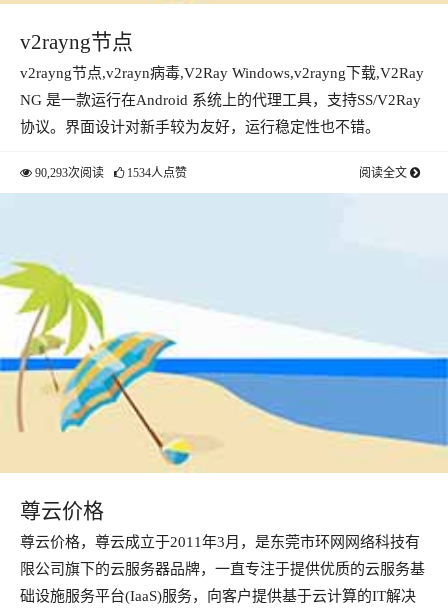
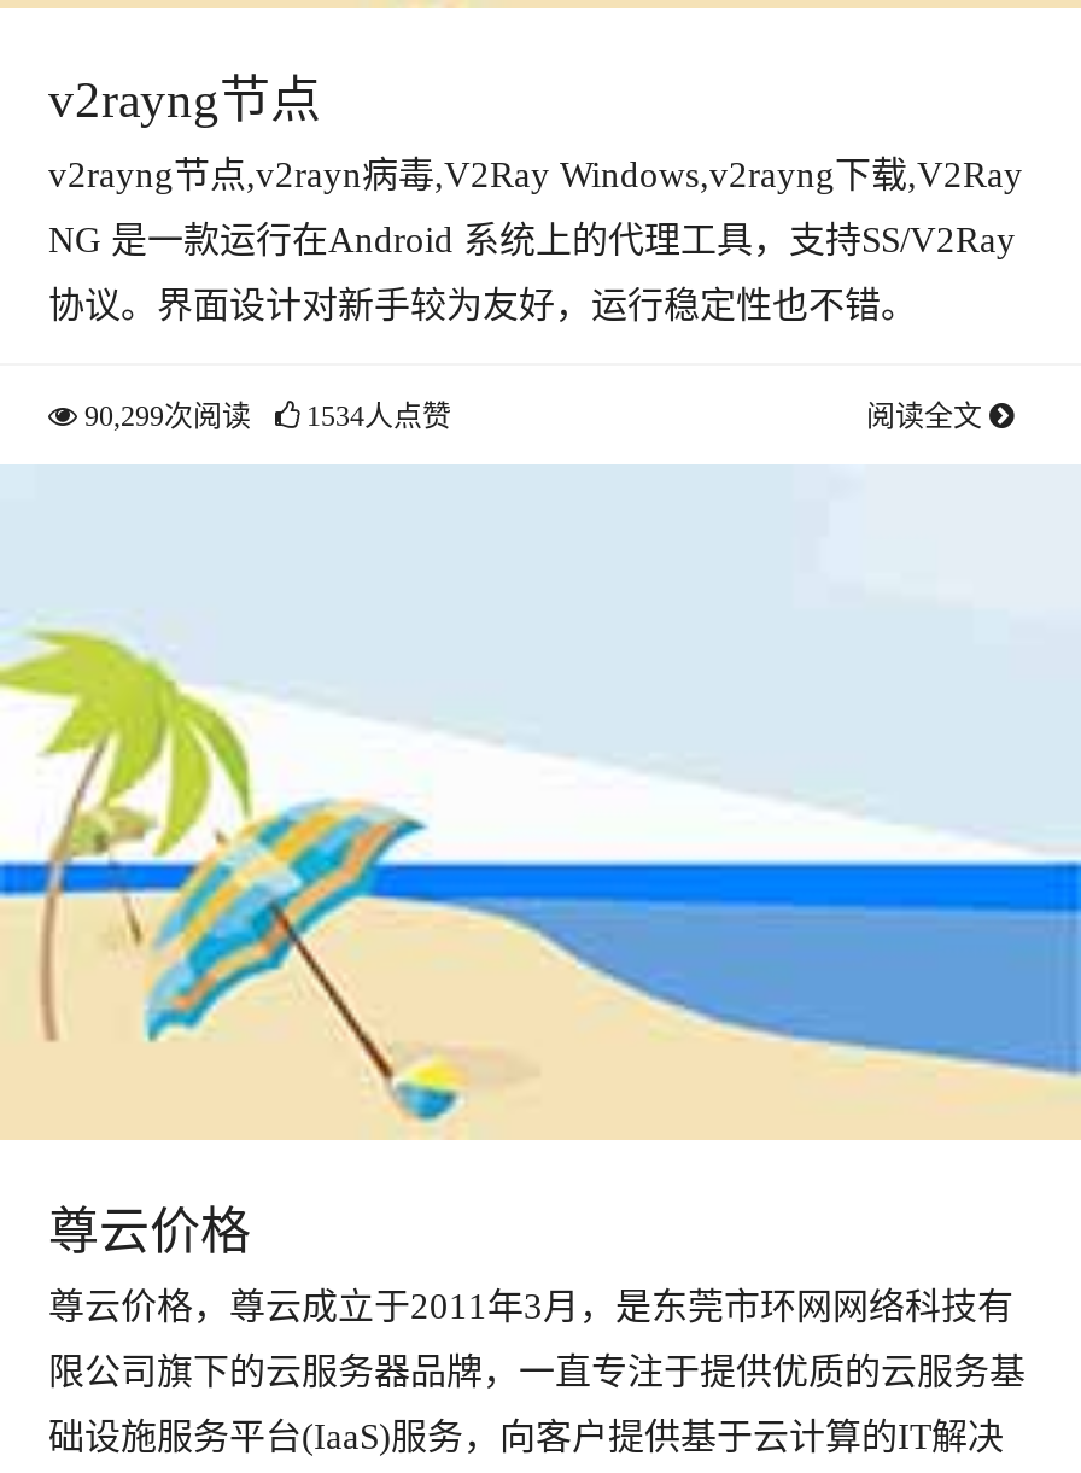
[32,166,187,180] 90,293次阅读 1534人点赞 -> [77,399,451,433] 90,299次阅读 1534人点赞

